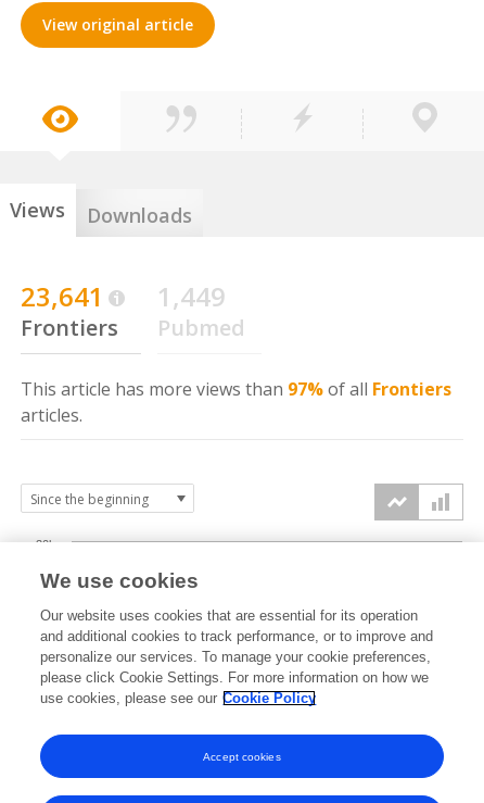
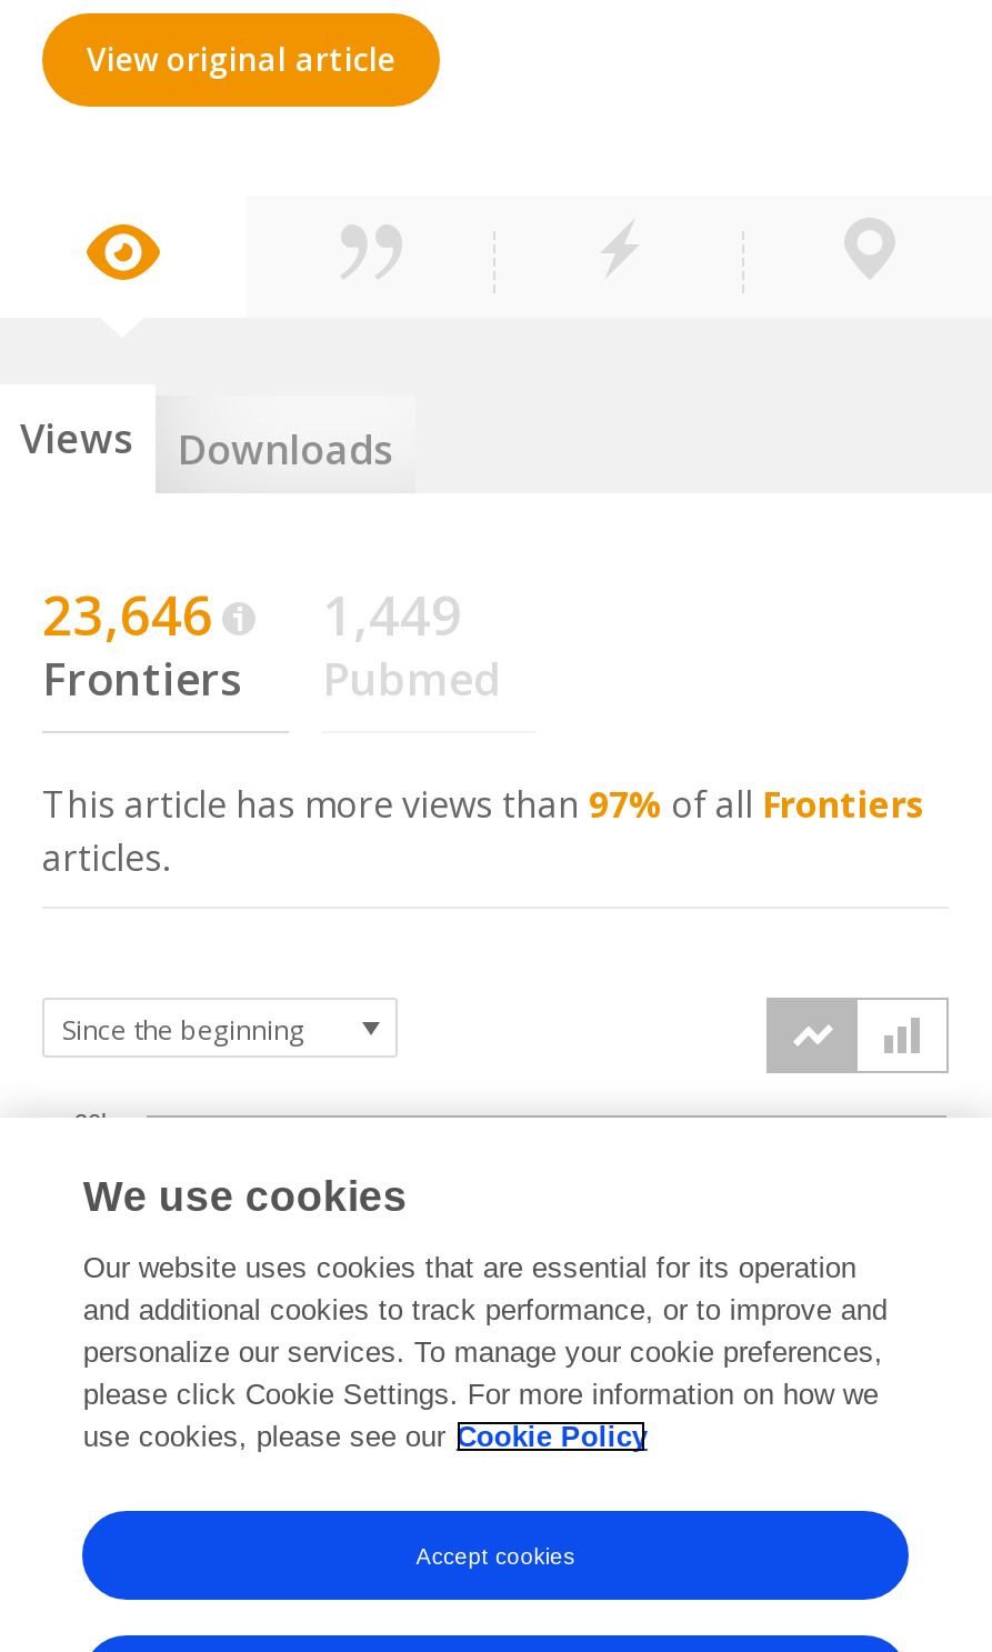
[21,278,104,314] 23,641 -> [42,578,213,651] 23,646

